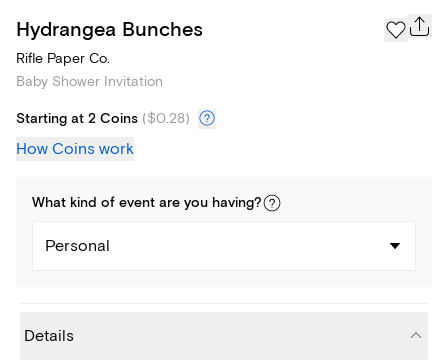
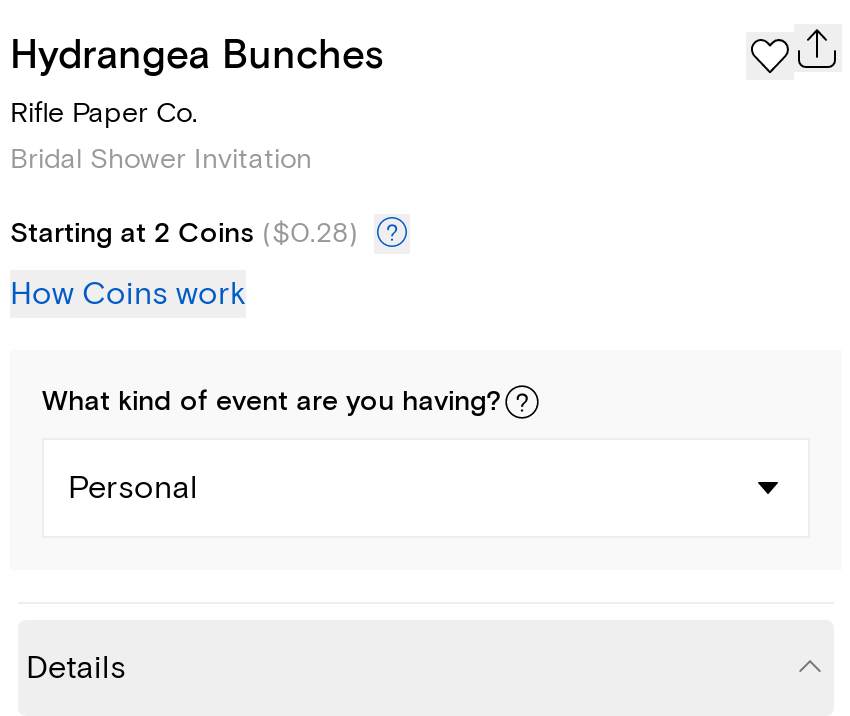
[16,73,163,90] Baby Shower Invitation -> [10,143,312,177] Bridal Shower Invitation

